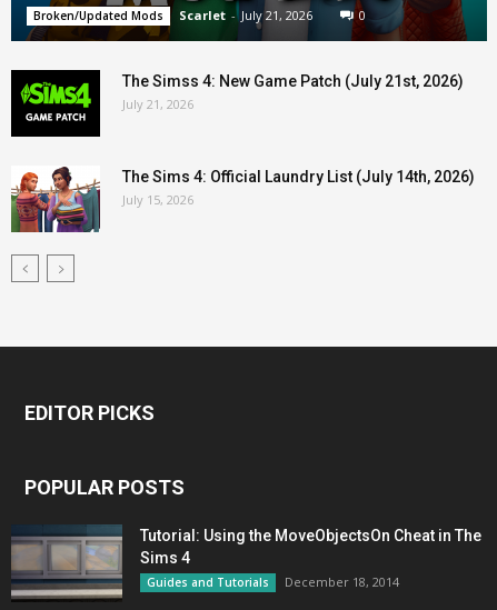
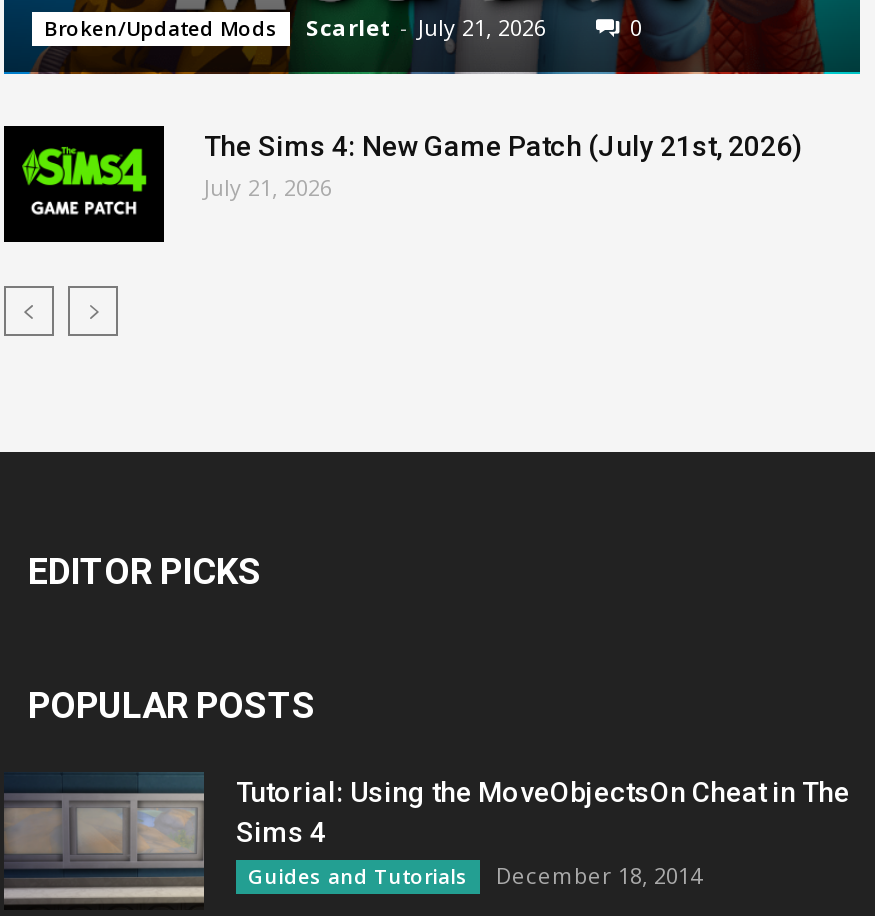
[122,72,464,90] The Simss 4: New Game Patch (July 21st, 2026) -> [204,130,802,162] The Sims 4: New Game Patch (July 21st, 2026)
[10,166,475,233] [image] | The Sims 4: Official Laundry List (July 14th, 2026) | July 15, 2026 -> none

